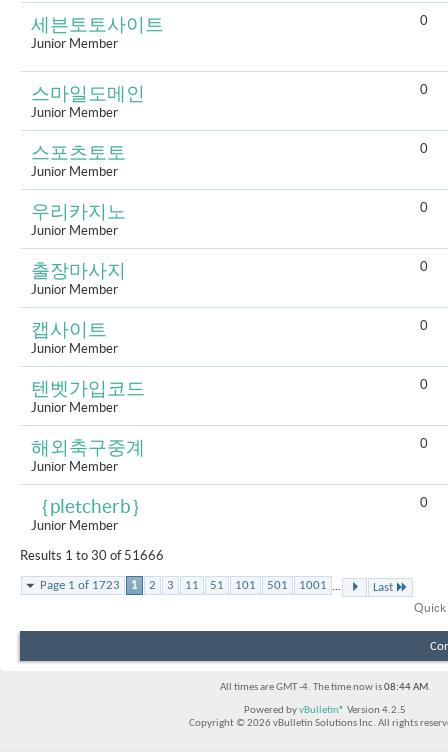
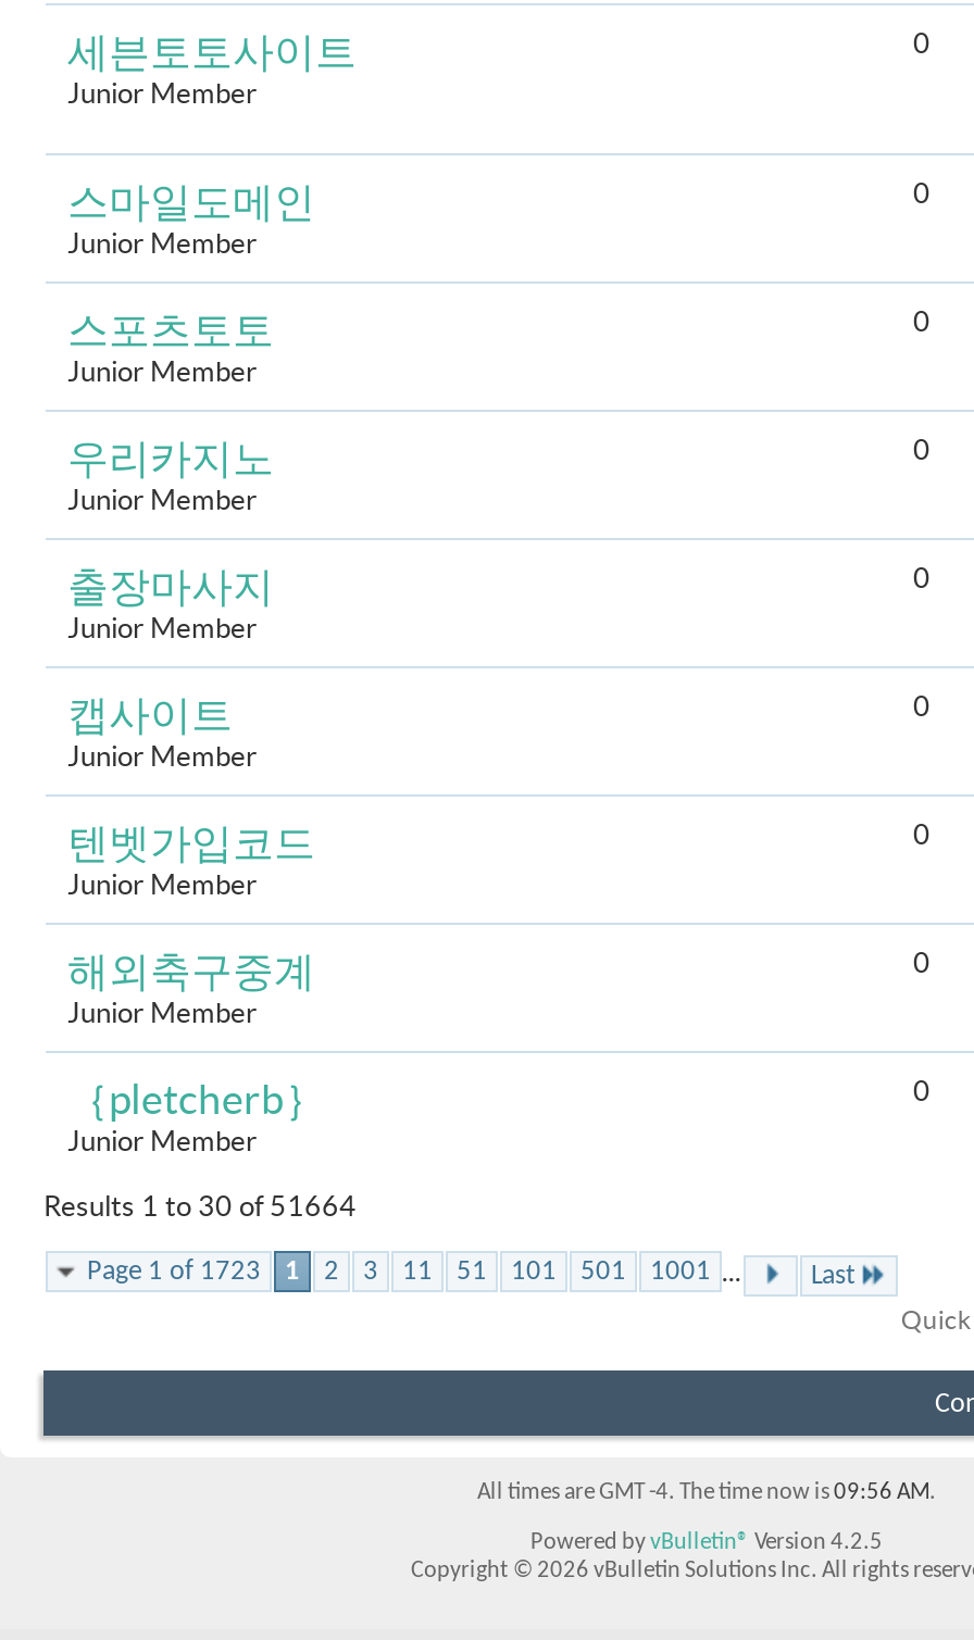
[20,548,164,563] Results 1 to 30 of 51666 -> [43,1190,357,1223] Results 1 to 30 of 51664
[219,682,430,693] All times are GMT -4. The time now is 08:44 AM. -> [477,1481,936,1505] All times are GMT -4. The time now is 09:56 AM.

